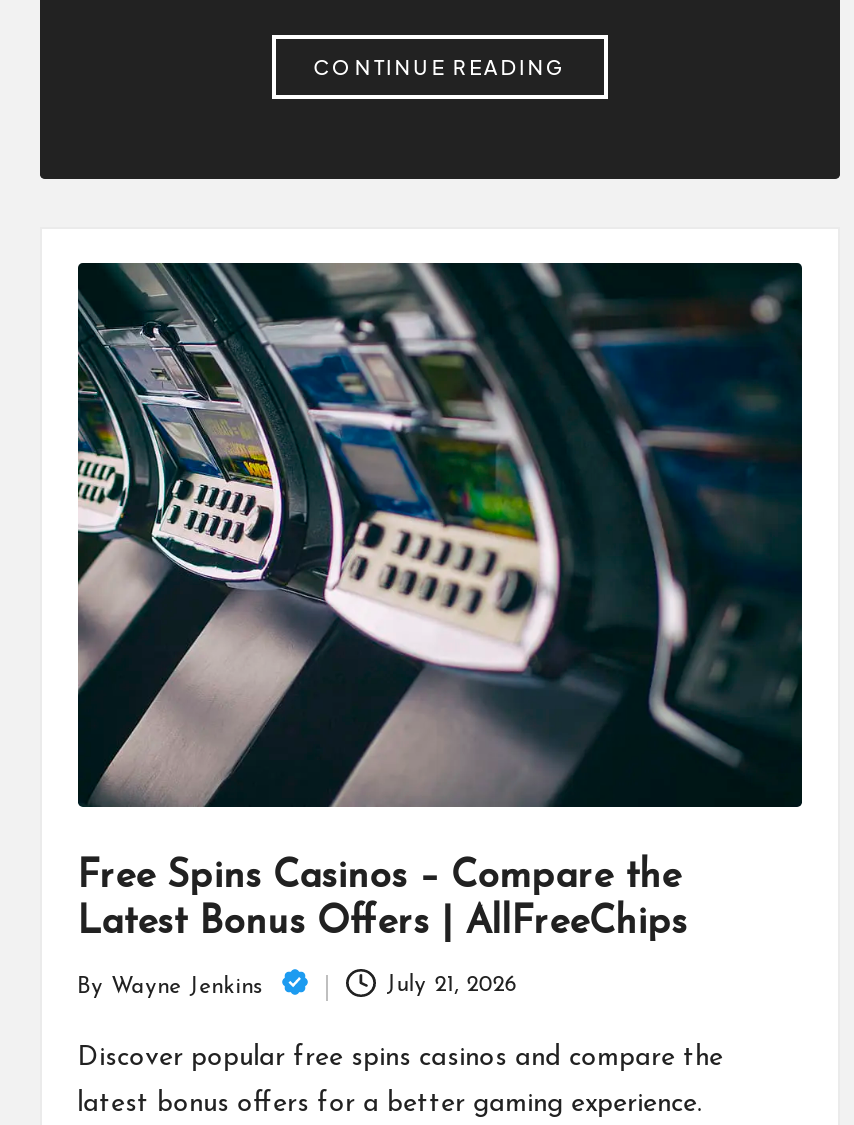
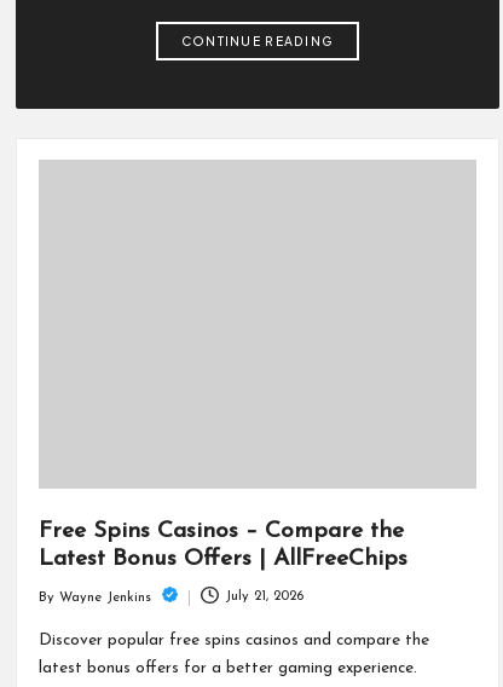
[76,261,804,809] [image] -> none

